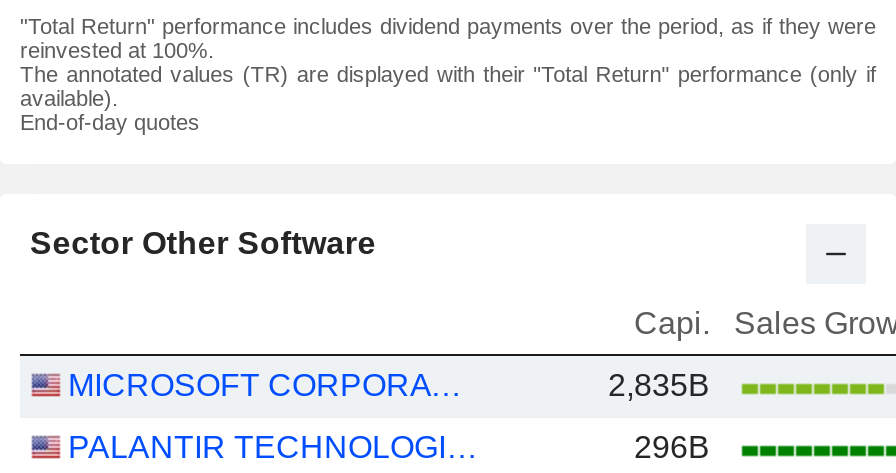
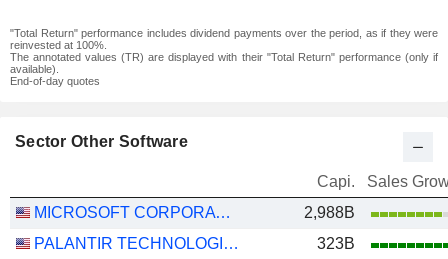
[608,368,710,402] 2,835B -> [304,204,355,221] 2,988B
[634,430,710,464] 296B -> [317,235,355,252] 323B

